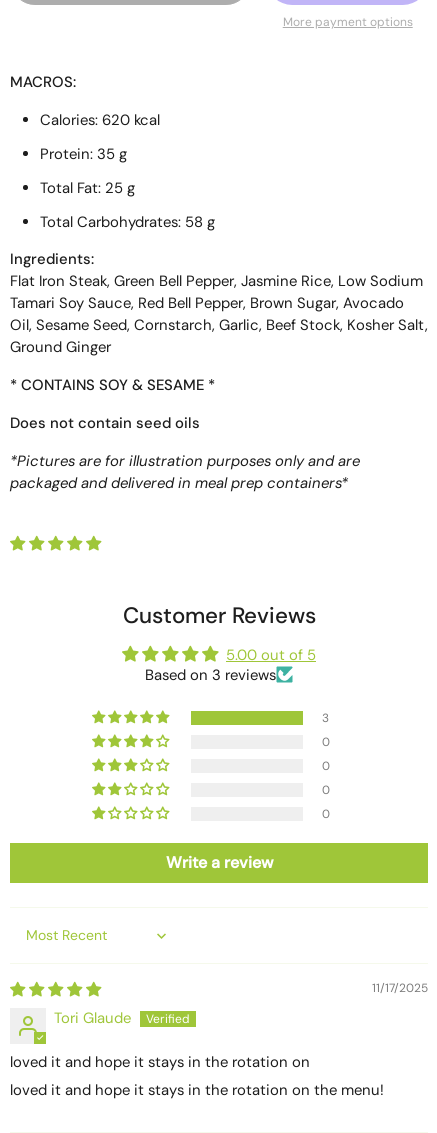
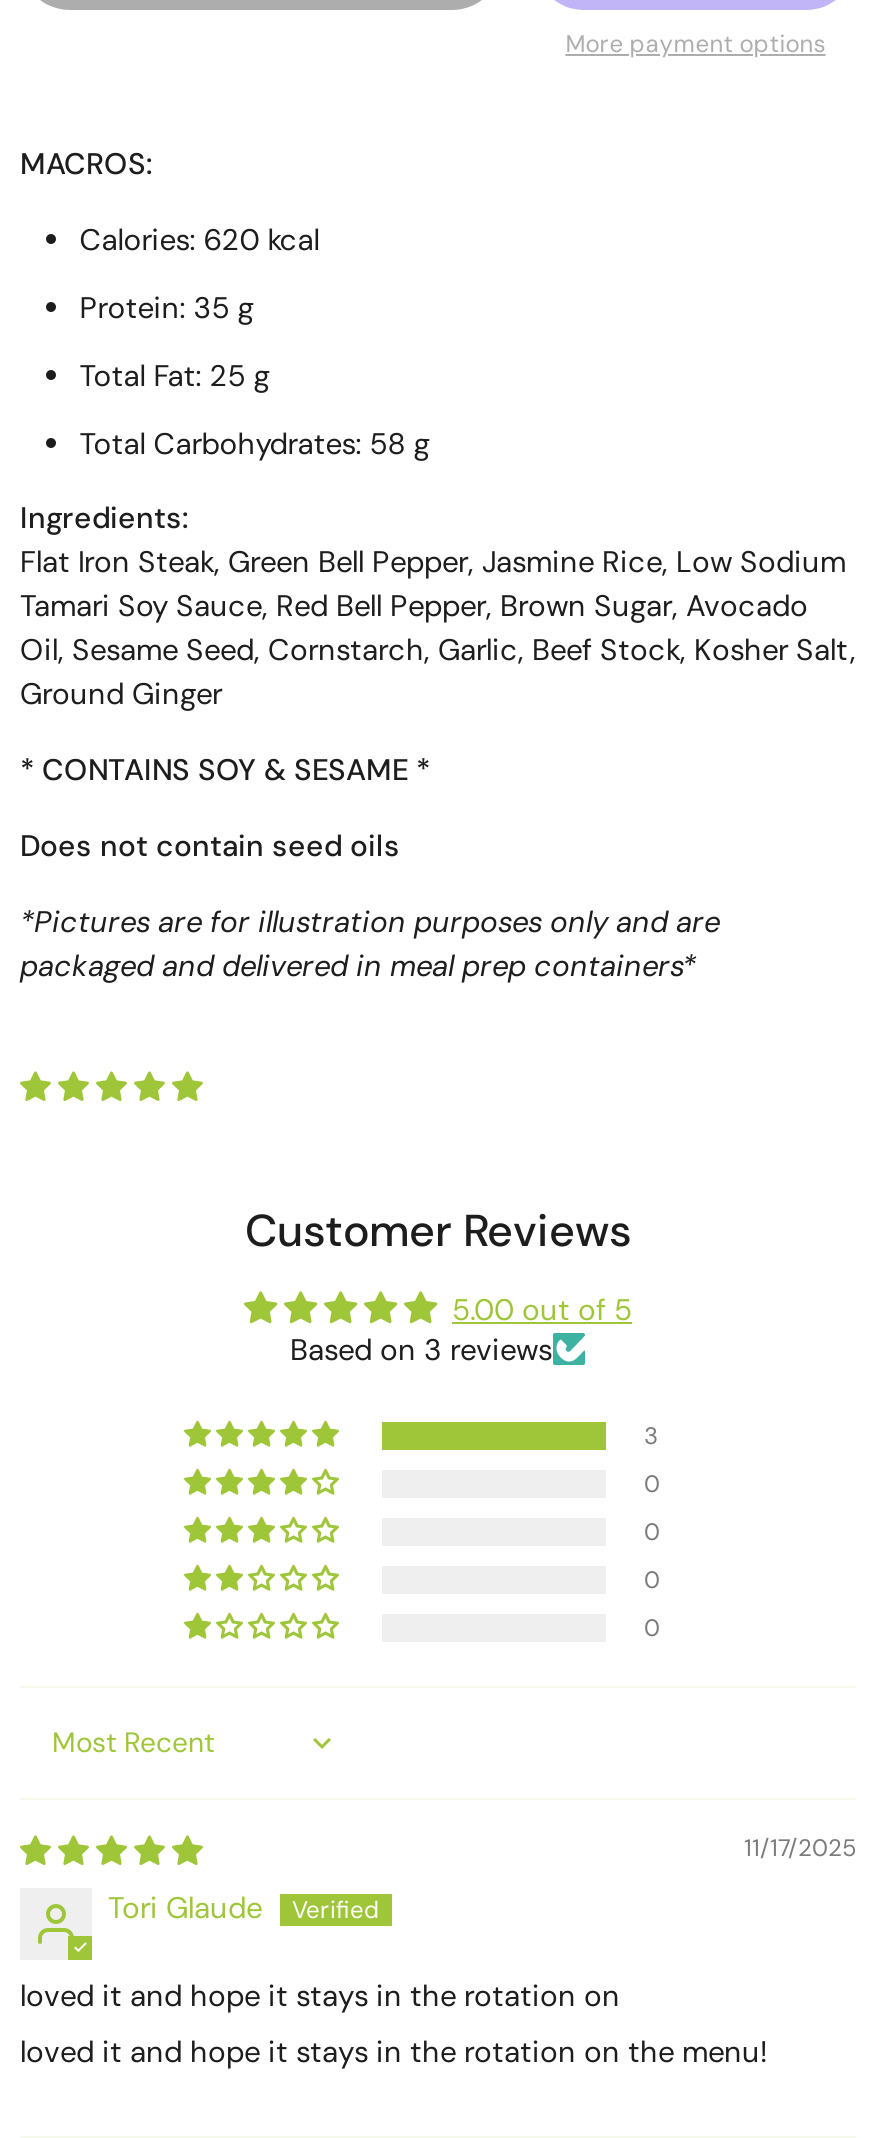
[165,852,272,873] Write a review -> none

